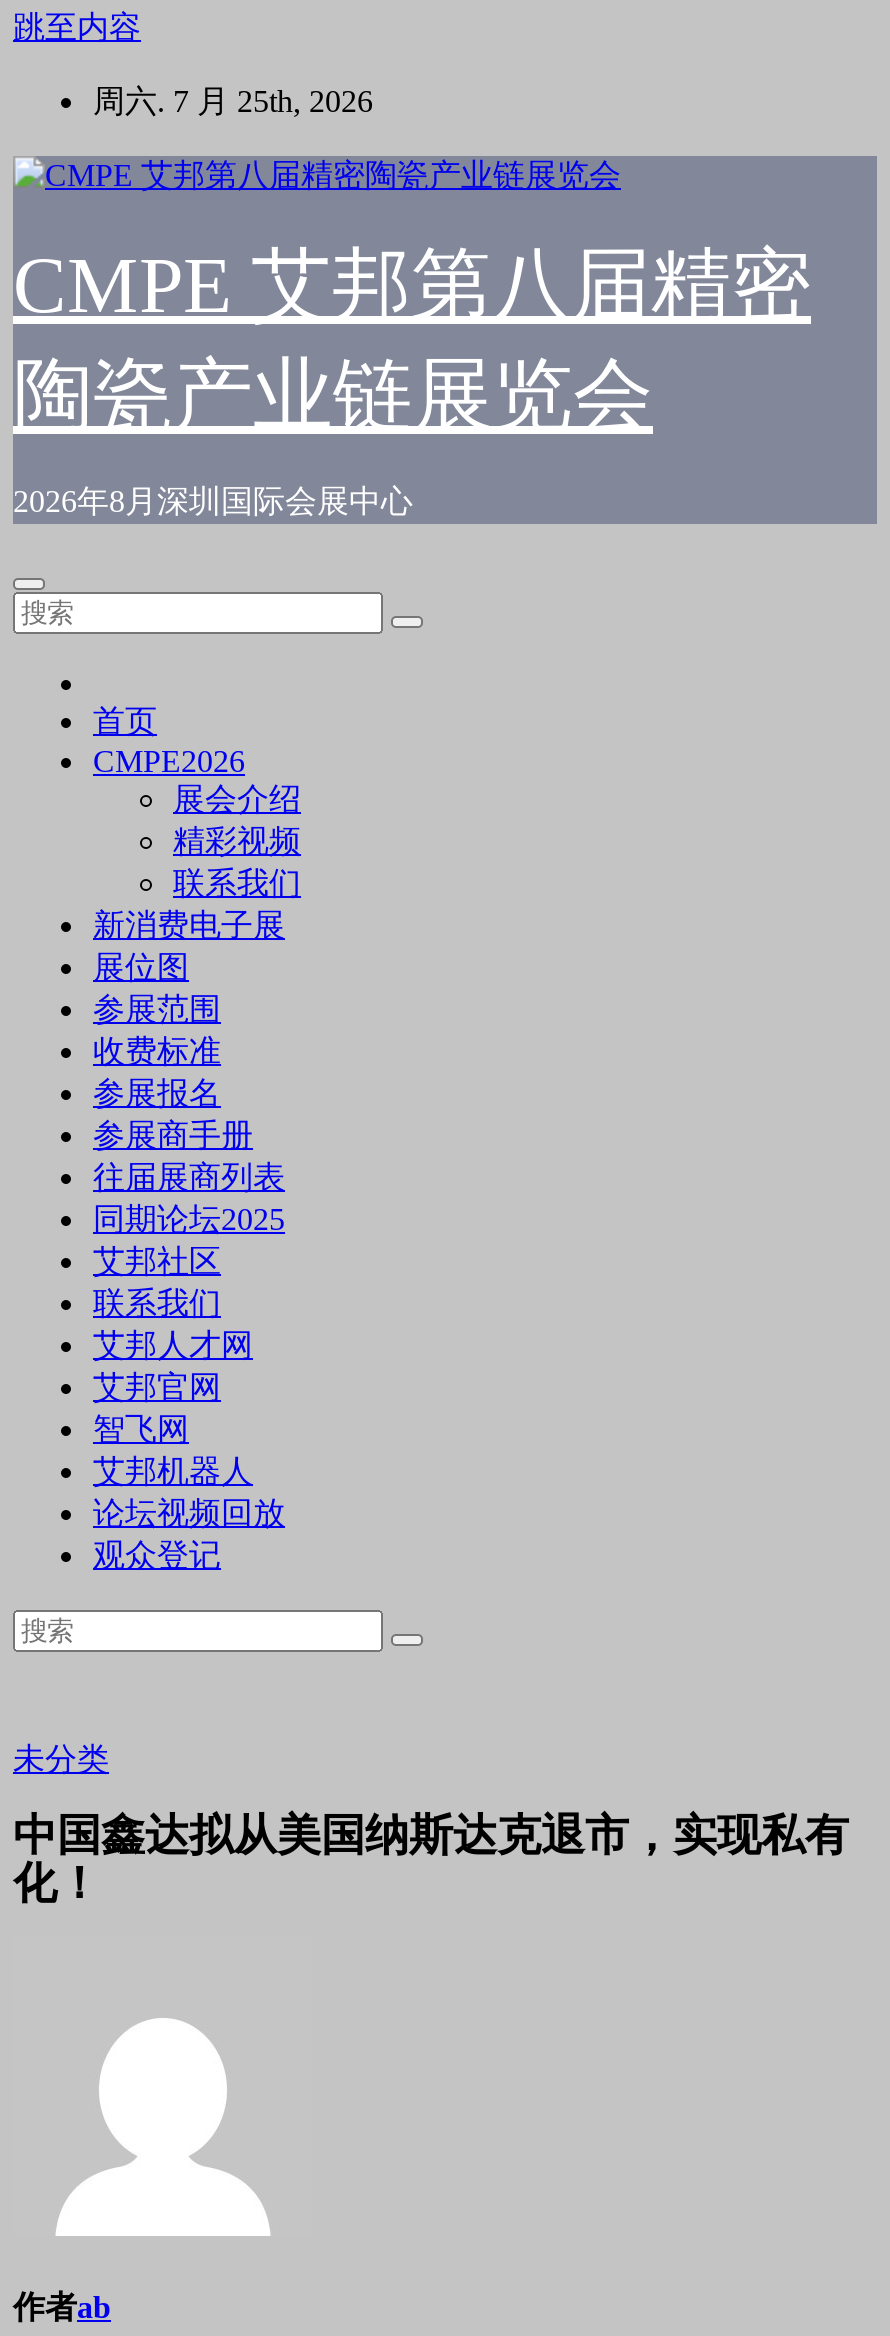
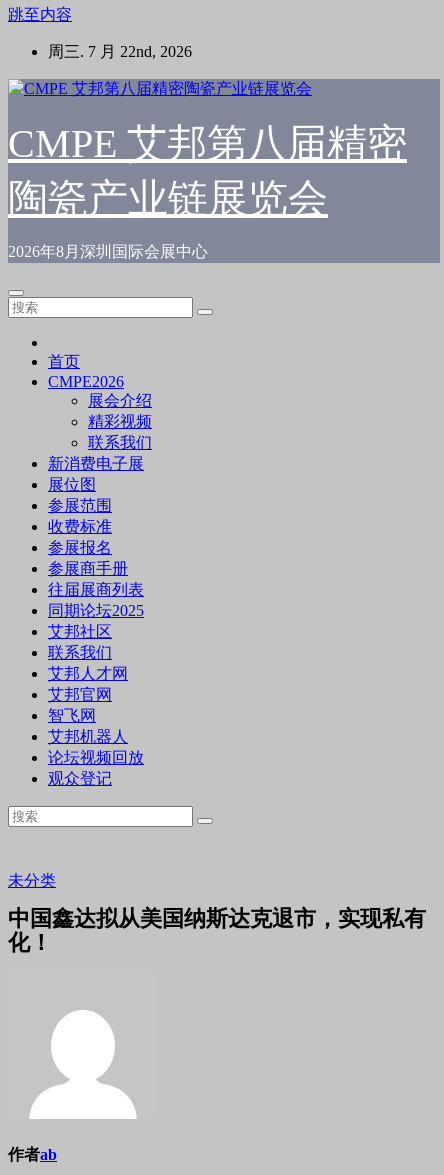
[93,84,373,118] 周六. 7 月 25th, 2026 -> [48,43,192,60] 周三. 7 月 22nd, 2026

